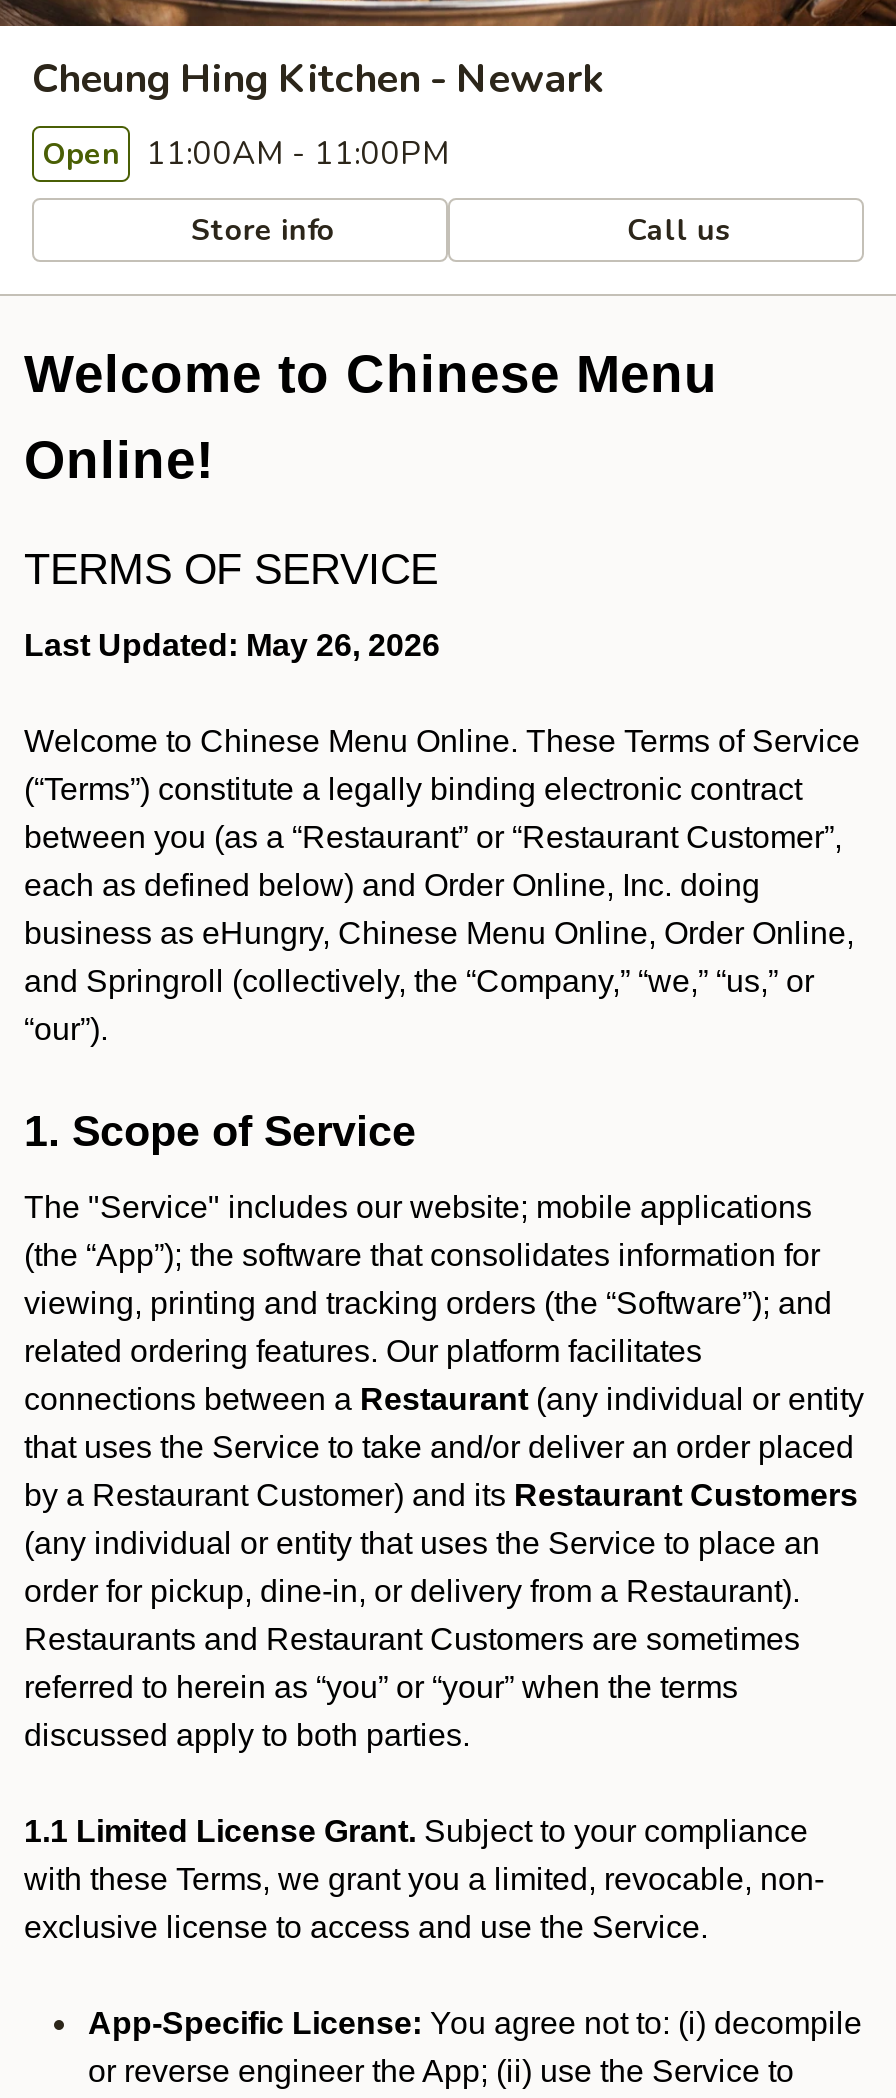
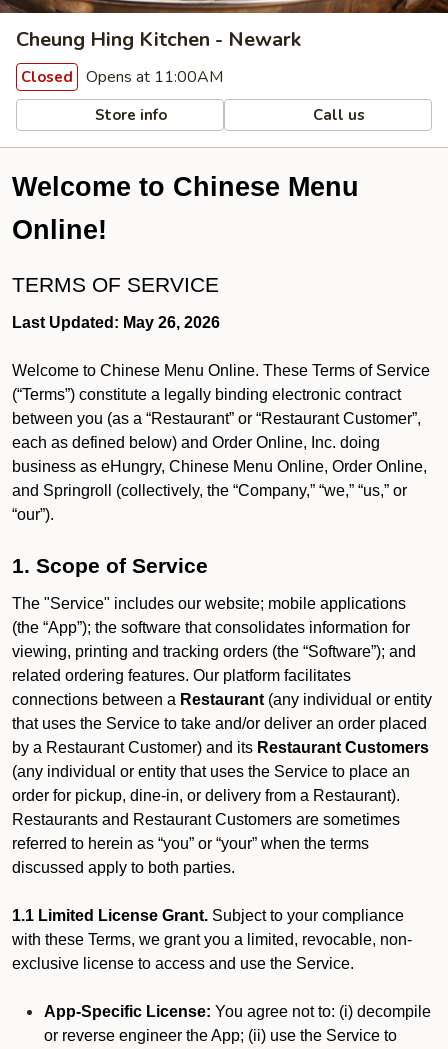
[42,132,450,176] Open 11:00AM - 11:00PM -> [21,66,223,88] Closed Opens at 11:00AM

